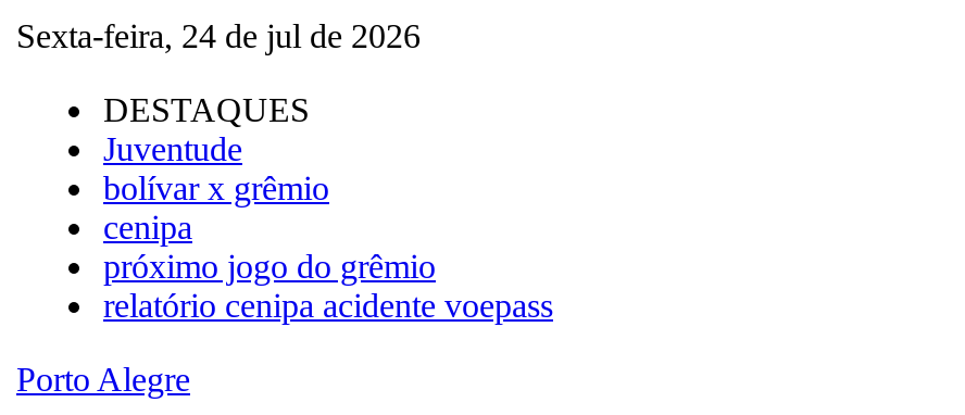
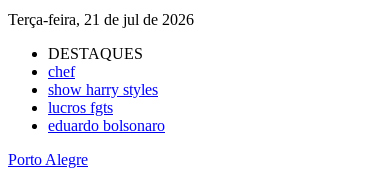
[16,17,421,54] Sexta-feira, 24 de jul de 2026 -> [8,11,194,28] Terça-feira, 21 de jul de 2026
[103,130,553,324] Juventude | bolívar x grêmio | cenipa | próximo jogo do grêmio | relatório cenipa acidente voepass -> [48,63,165,134] chef | show harry styles | lucros fgts | eduardo bolsonaro

